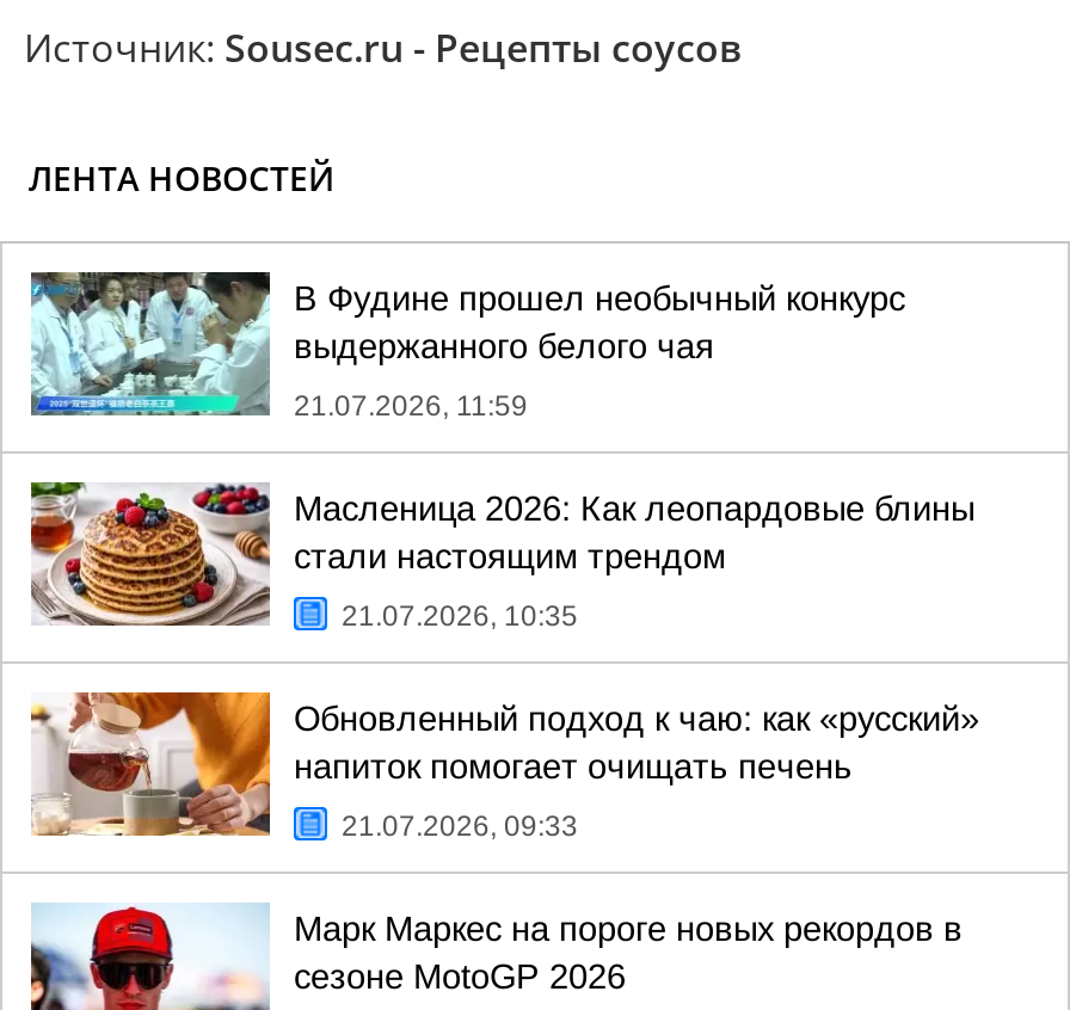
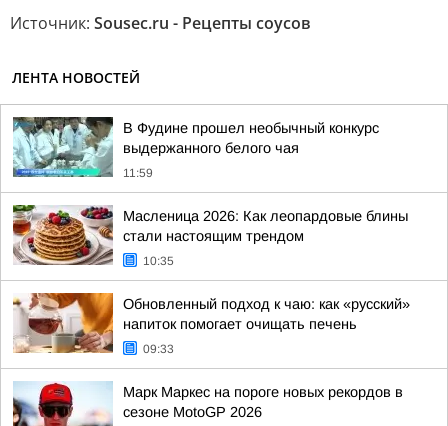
[294,389,528,423] 21.07.2026, 11:59 -> [123,166,153,180] 11:59
[342,599,578,633] 21.07.2026, 10:35 -> [143,254,174,268] 10:35
[342,809,578,843] 21.07.2026, 09:33 -> [143,342,174,356] 09:33

